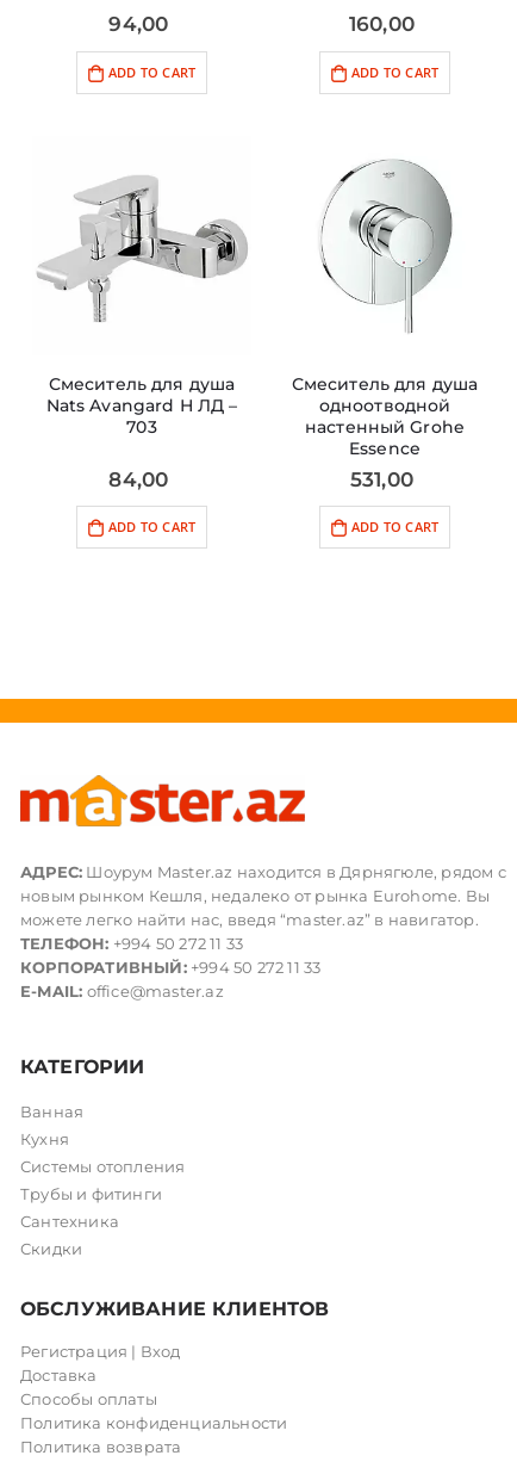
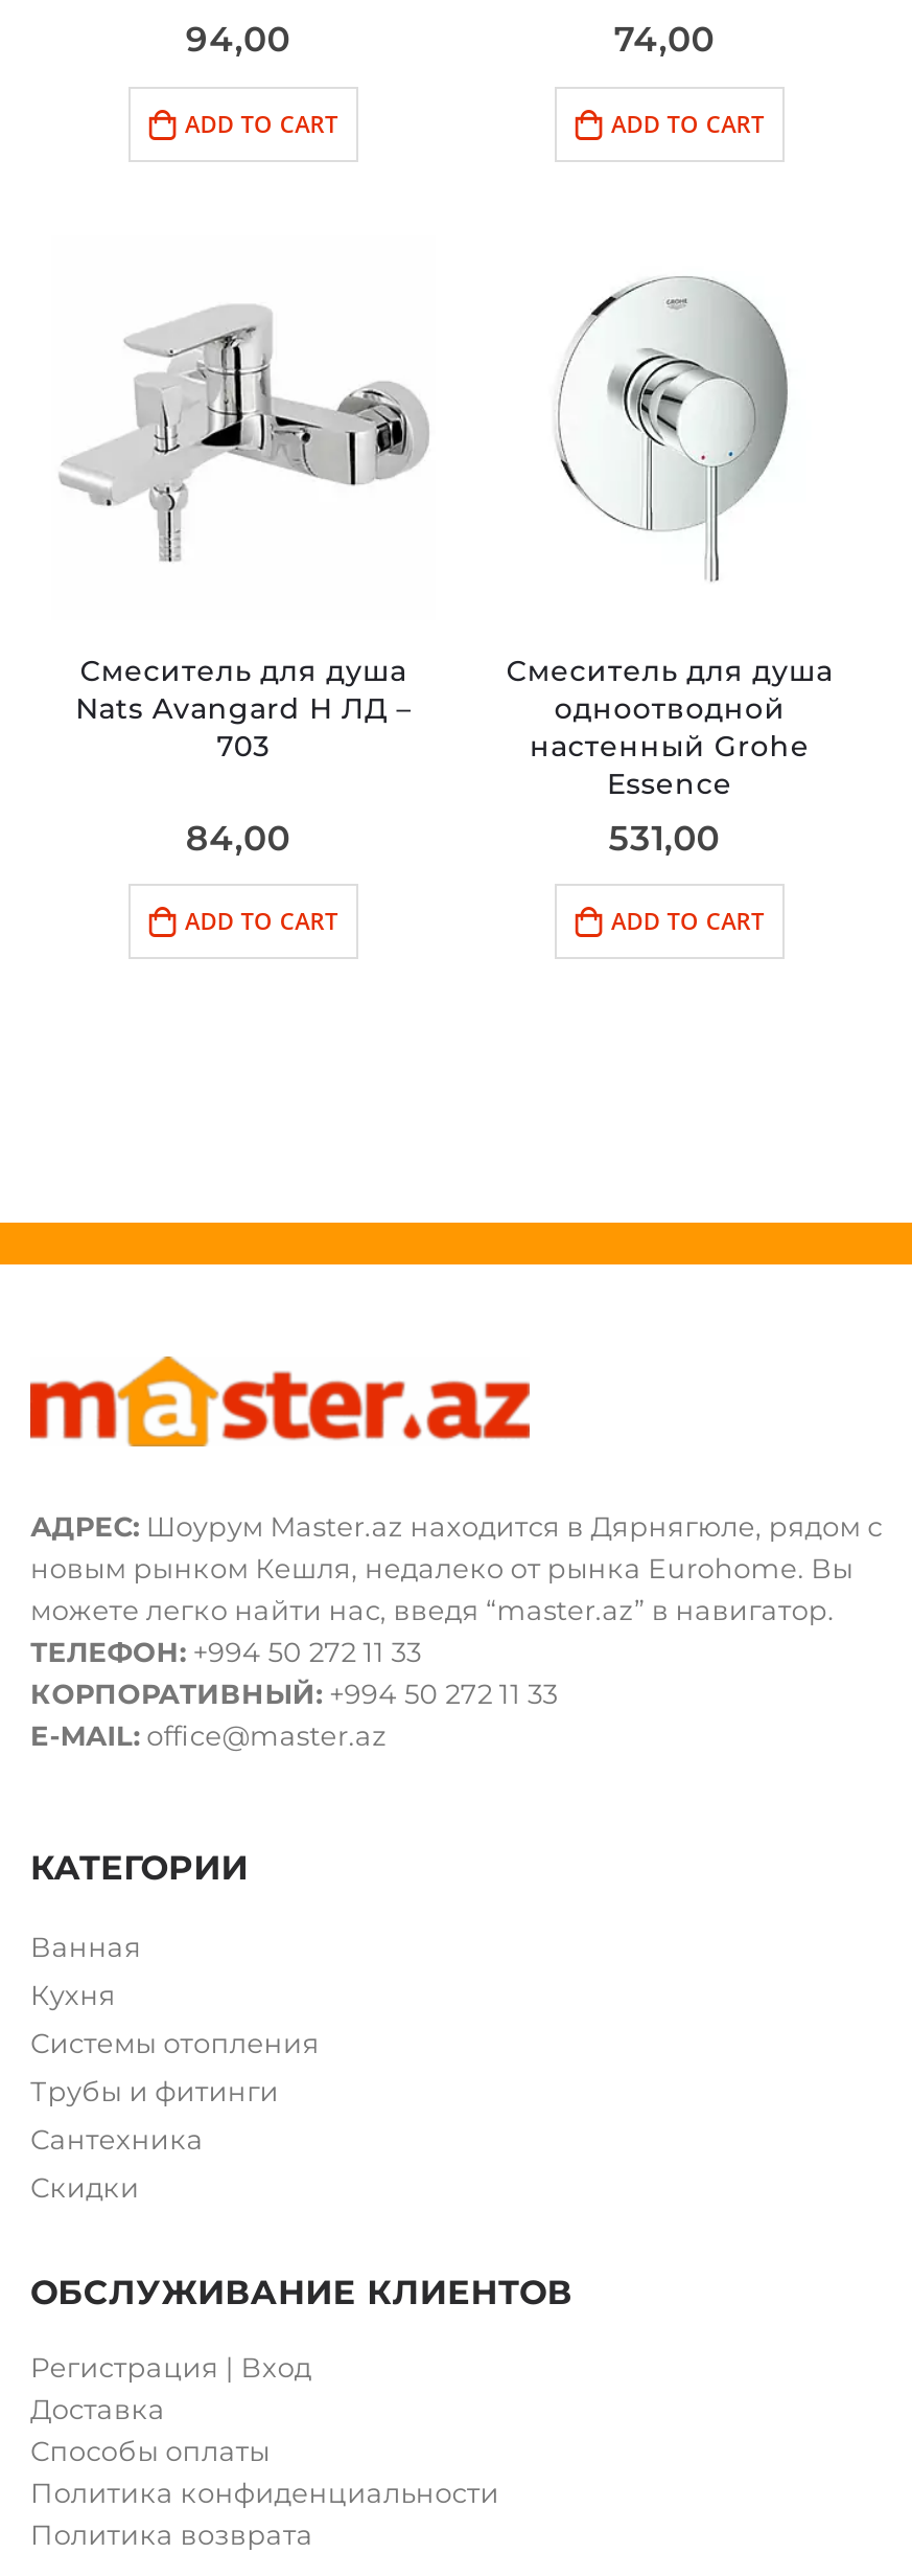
[349,12,421,36] 160,00 -> [614,18,725,60] 74,00

